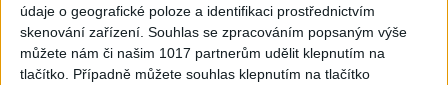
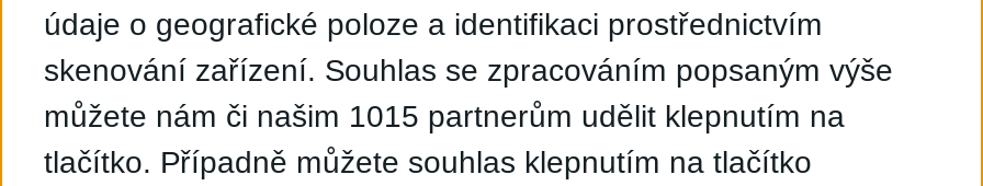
[20,45,385,61] můžete nám či našim 1017 partnerům udělit klepnutím na -> [44,99,845,134] můžete nám či našim 1015 partnerům udělit klepnutím na

